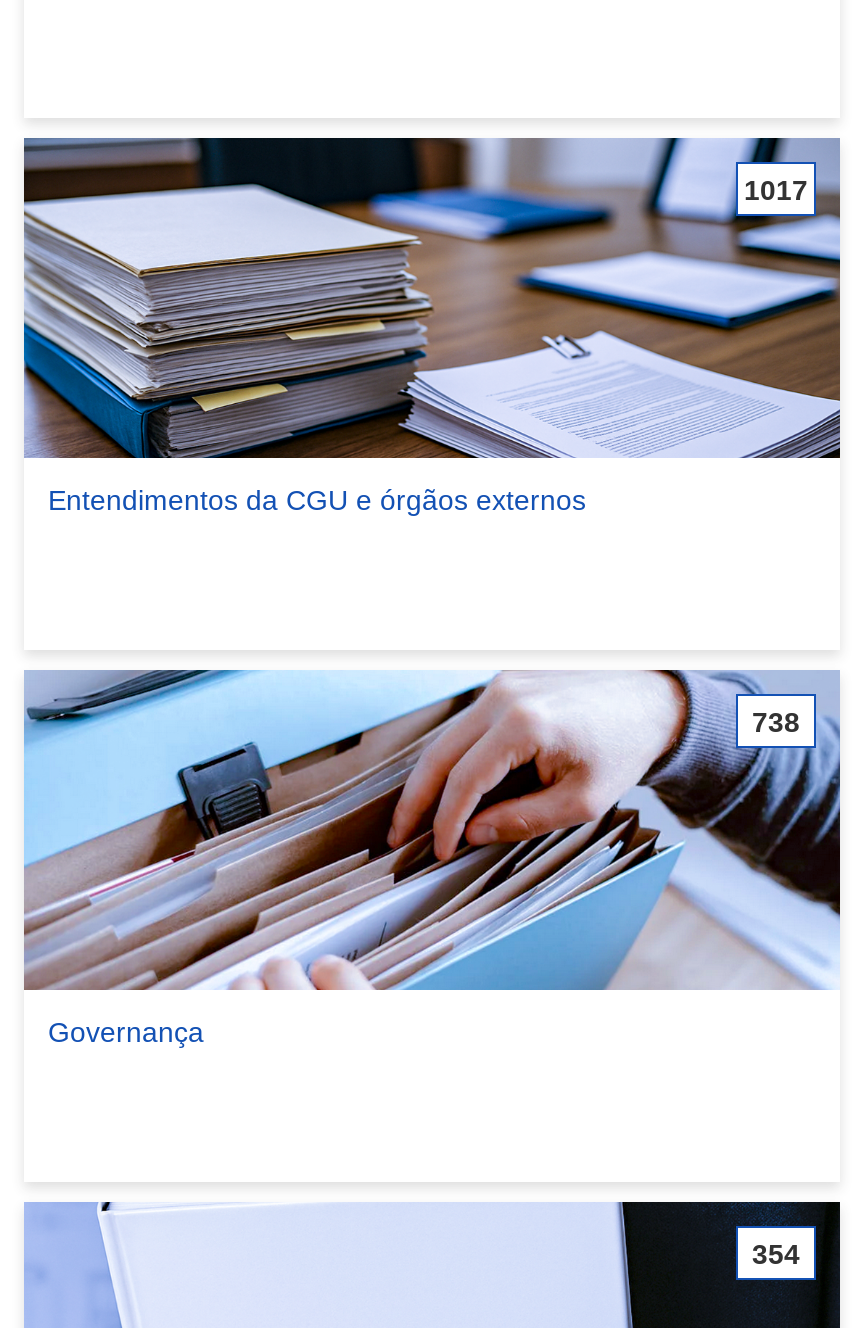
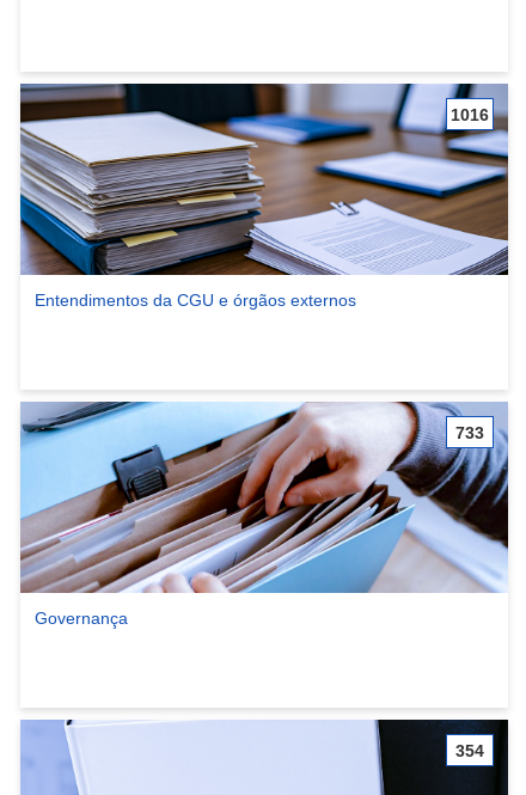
[744,173,808,205] 1017 -> [451,105,489,124] 1016
[752,705,800,737] 738 -> [455,423,484,442] 733

